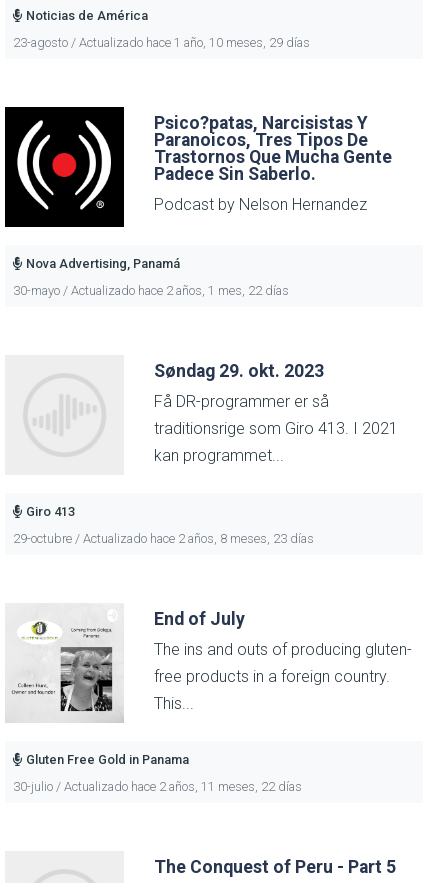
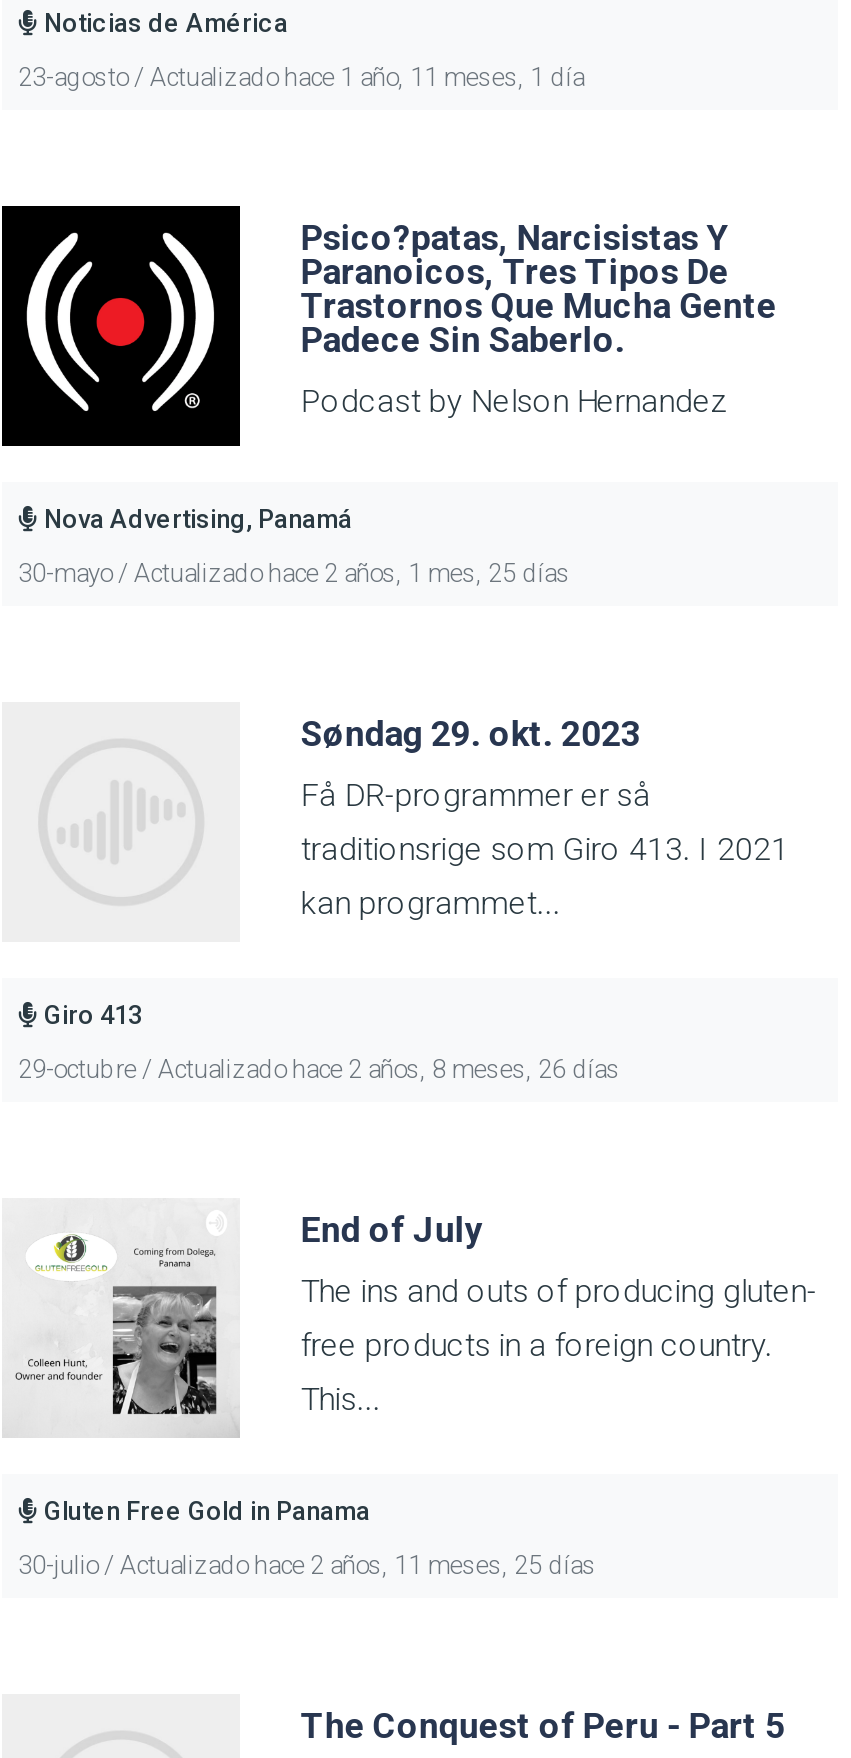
[13,35,310,50] 23-agosto / Actualizado hace 1 año, 10 meses, 29 días -> [18,63,584,93] 23-agosto / Actualizado hace 1 año, 11 meses, 1 día
[13,283,289,298] 30-mayo / Actualizado hace 2 años, 1 mes, 22 días -> [18,559,570,589] 30-mayo / Actualizado hace 2 años, 1 mes, 25 días
[13,531,314,546] 29-octubre / Actualizado hace 2 años, 8 meses, 23 días -> [18,1055,620,1085] 29-octubre / Actualizado hace 2 años, 8 meses, 26 días
[13,779,302,794] 30-julio / Actualizado hace 2 años, 11 meses, 22 días -> [18,1551,596,1581] 30-julio / Actualizado hace 2 años, 11 meses, 25 días

